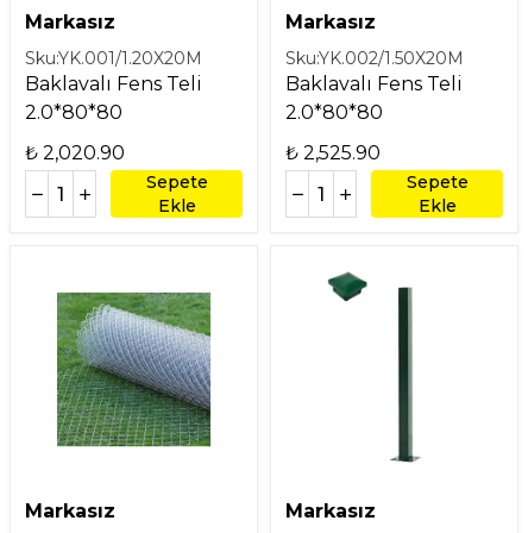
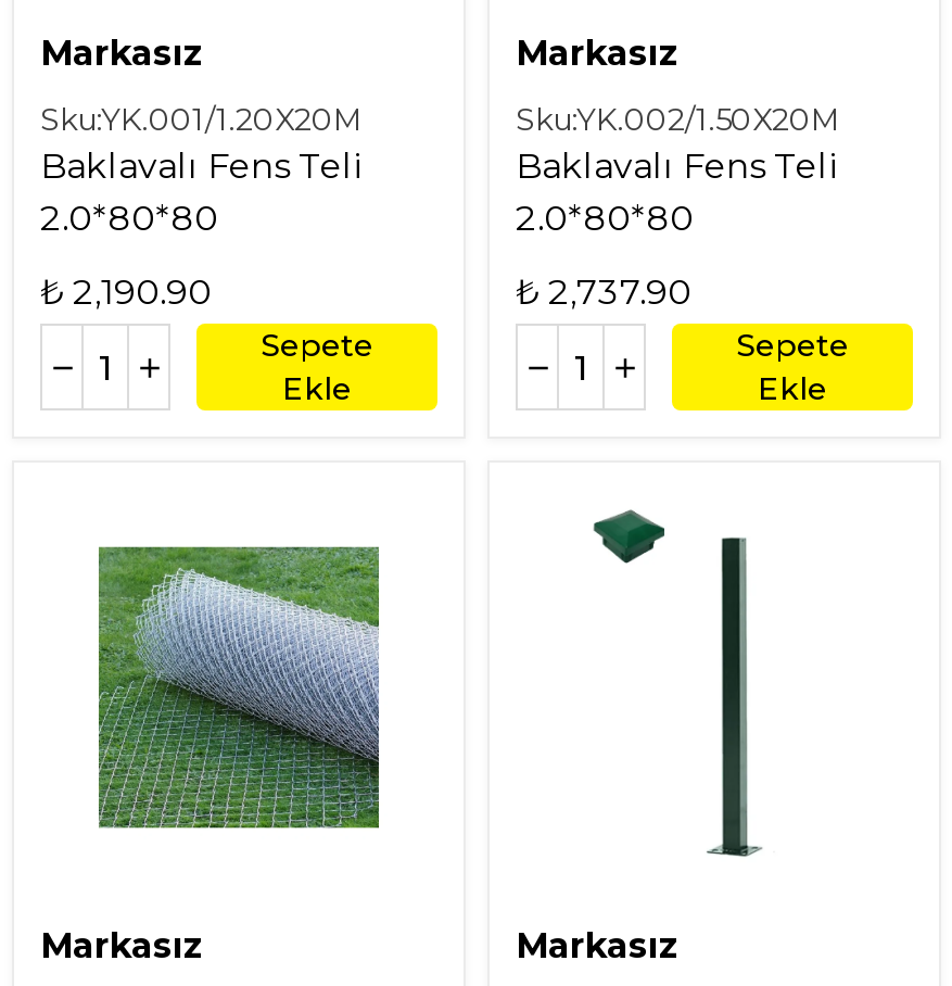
[25,142,125,164] ₺ 2,020.90 -> [40,271,212,313] ₺ 2,190.90
[285,142,381,164] ₺ 2,525.90 -> [516,271,691,313] ₺ 2,737.90

